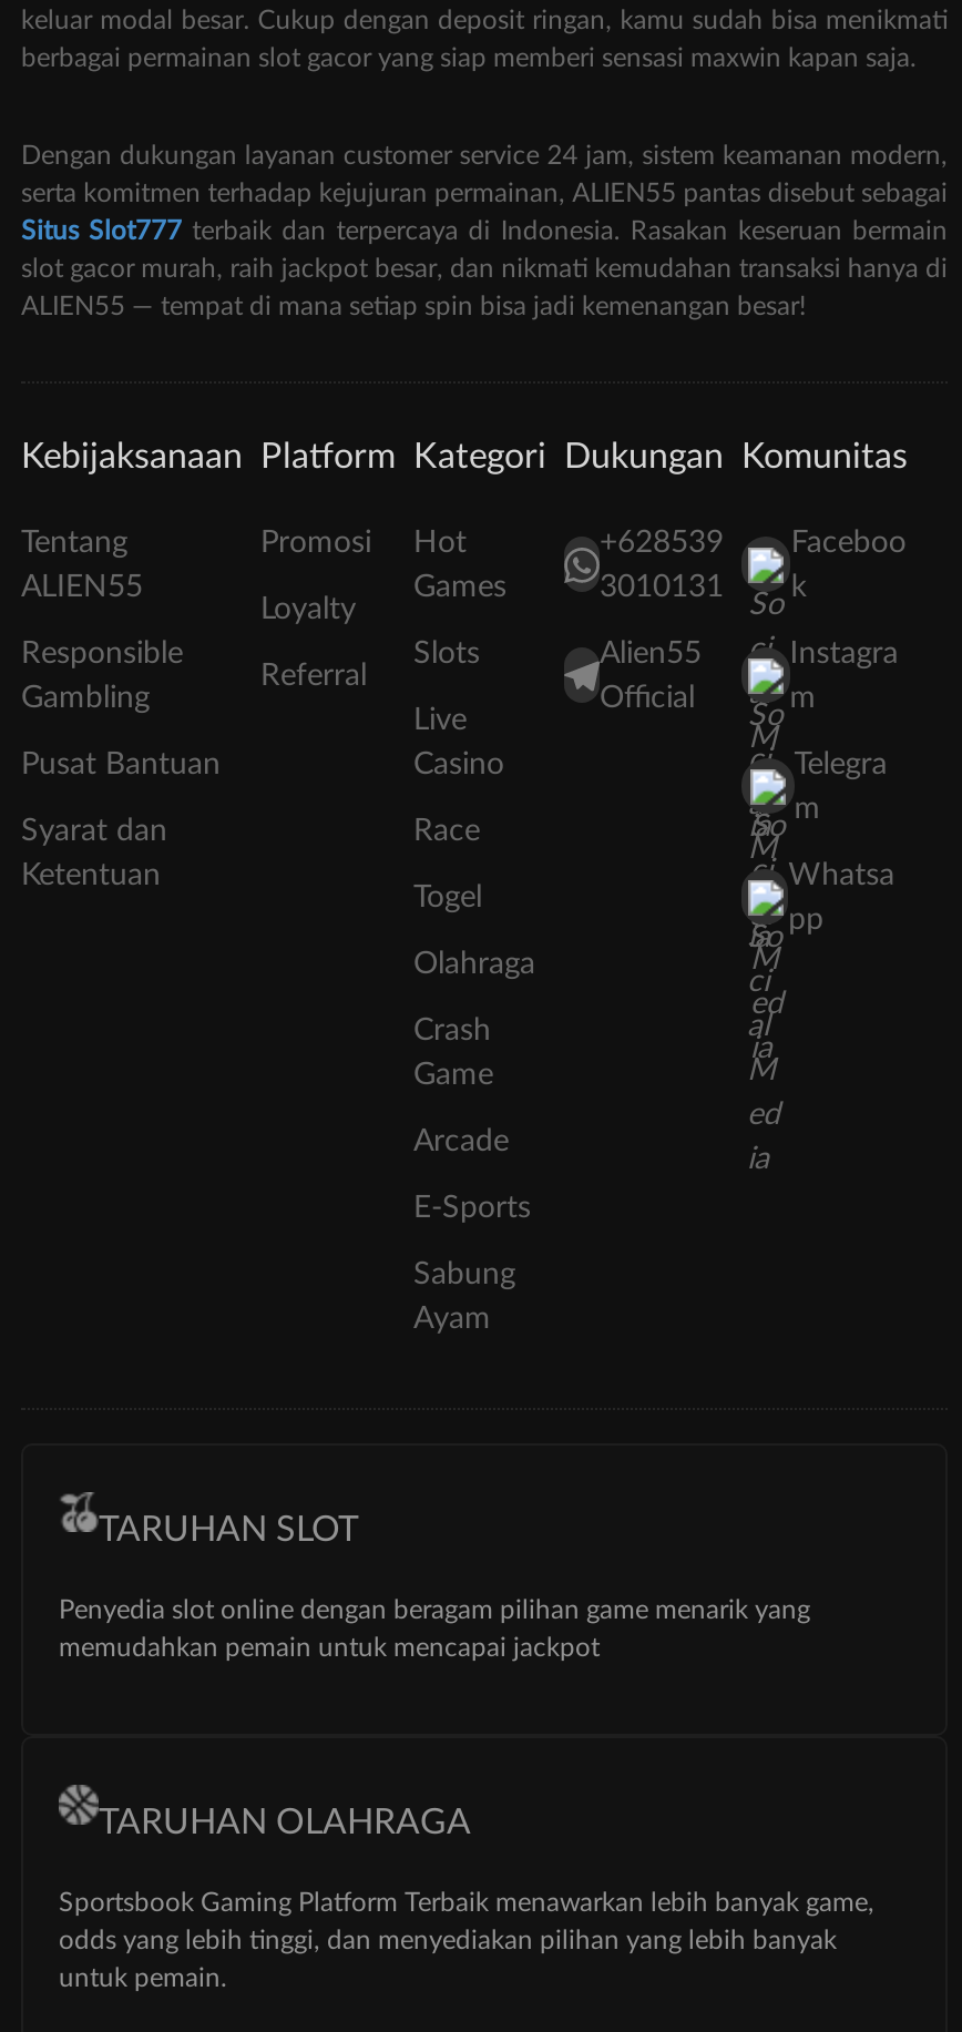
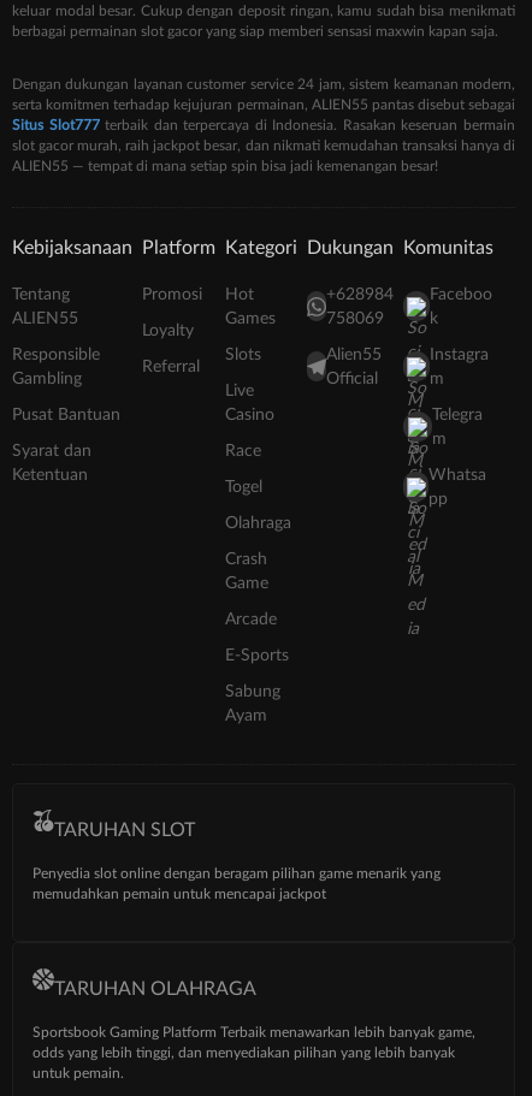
[600,527,724,558] +628539 -> [326,286,394,303] +628984
[600,571,724,602] 3010131 -> [326,310,384,327] 758069

